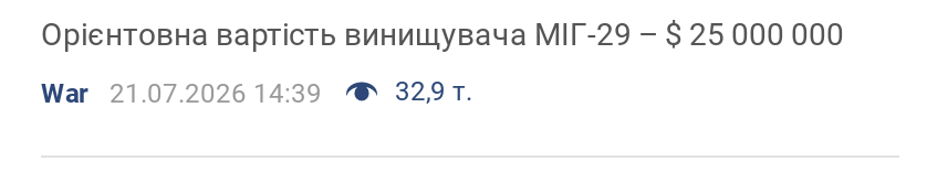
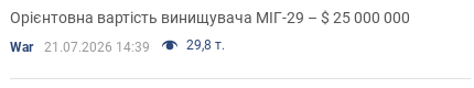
[395,76,472,107] 32,9 т. -> [186,37,225,53] 29,8 т.

